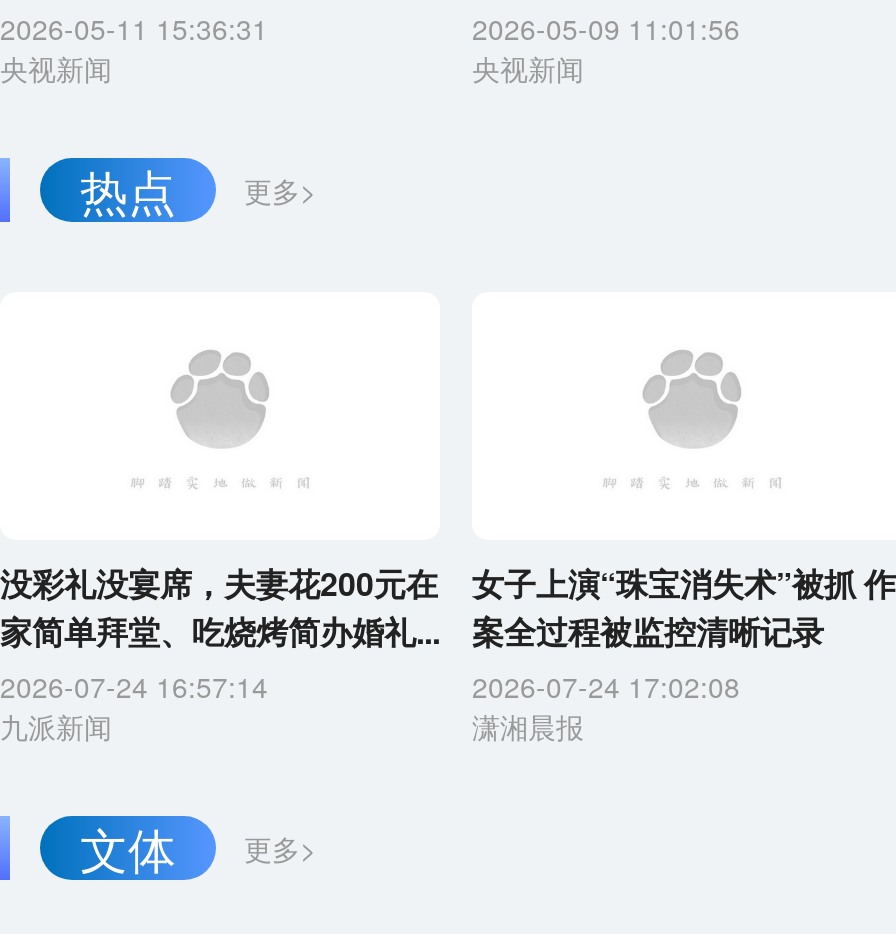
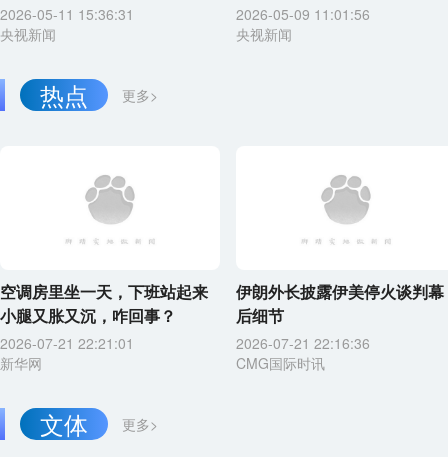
[0,560,440,746] 没彩礼没宴席，夫妻花200元在 | 家简单拜堂、吃烧烤简办婚礼... | 2026-07-24 16:57:14 | 九派新闻 -> [0,280,208,373] 空调房里坐一天，下班站起来 | 小腿又胀又沉，咋回事？ | 2026-07-21 22:21:01 | 新华网
[472,560,896,746] 女子上演“珠宝消失术”被抓 作 | 案全过程被监控清晰记录 | 2026-07-24 17:02:08 | 潇湘晨报 -> [236,280,444,373] 伊朗外长披露伊美停火谈判幕 | 后细节 | 2026-07-21 22:16:36 | CMG国际时讯

